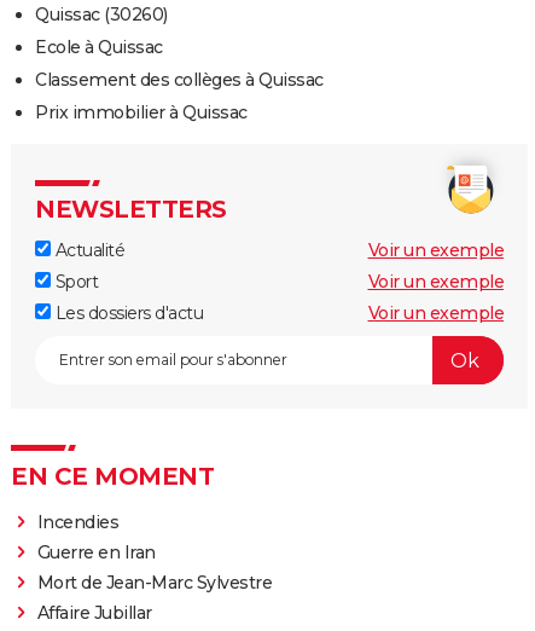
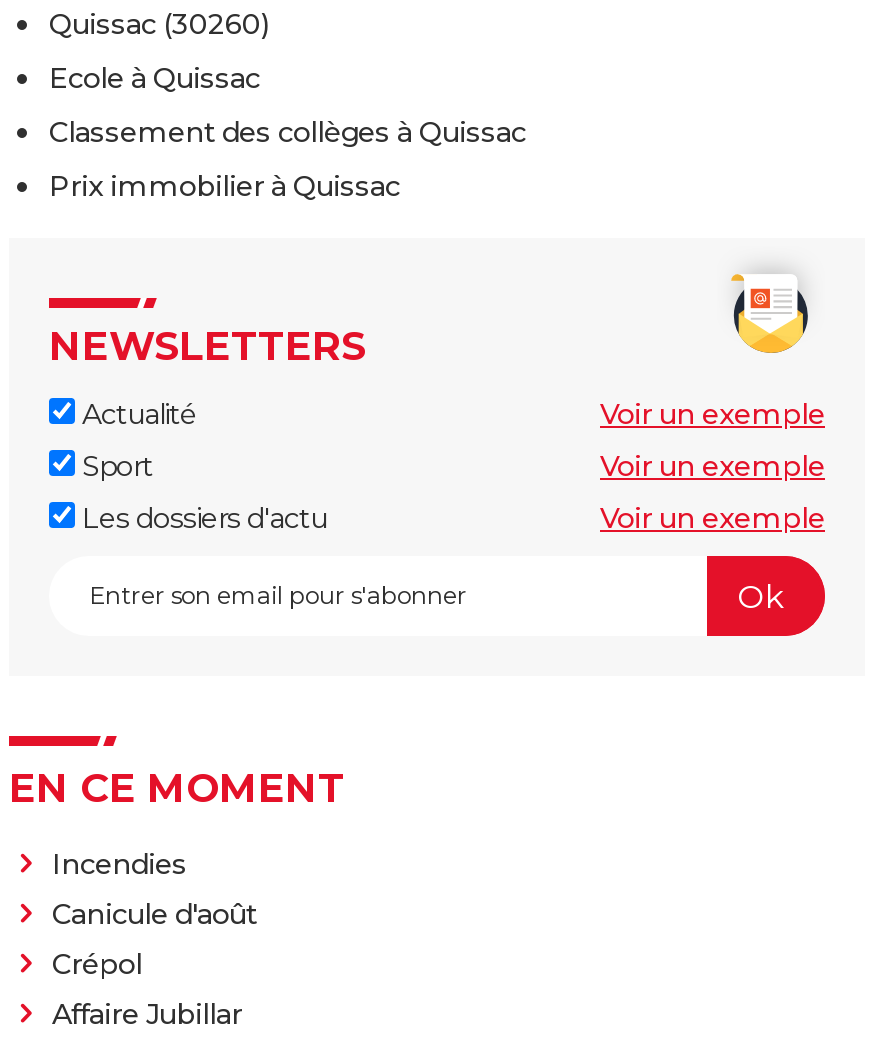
[37,542,272,594] Guerre en Iran | Mort de Jean-Marc Sylvestre -> [52,897,257,983] Canicule d'août | Crépol

